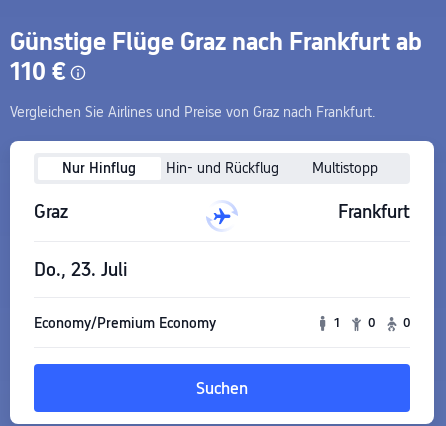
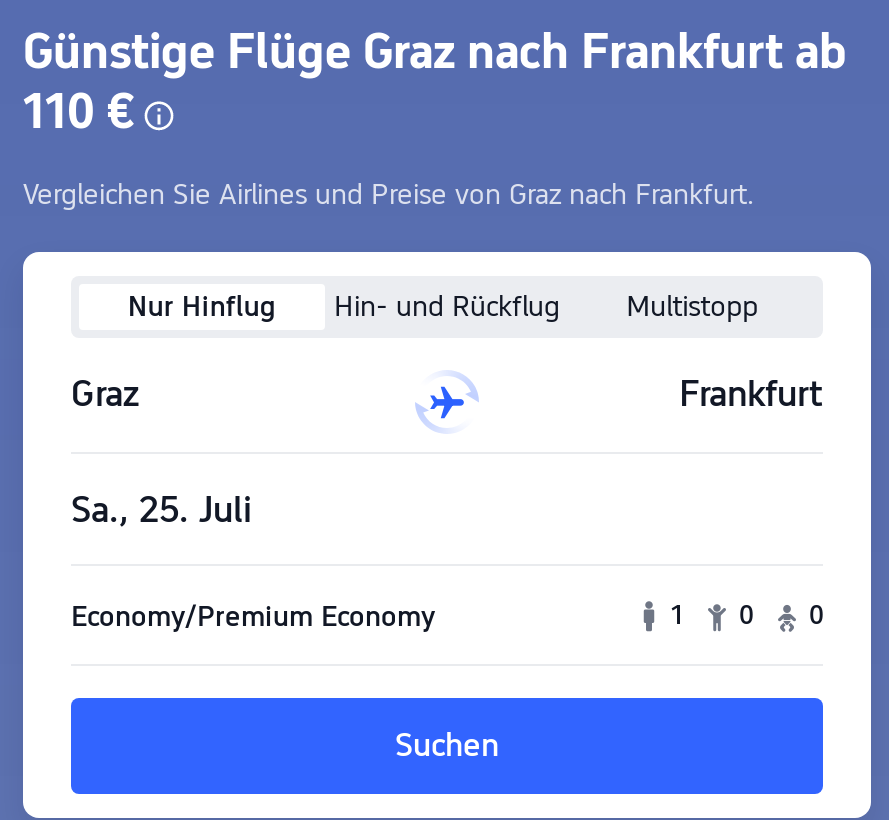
[34,259,128,280] Do., 23. Juli -> [71,488,253,530] Sa., 25. Juli

